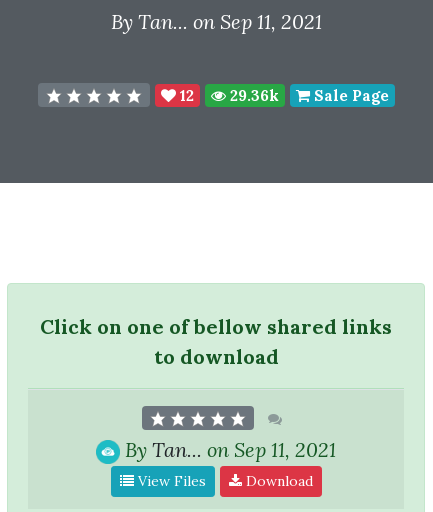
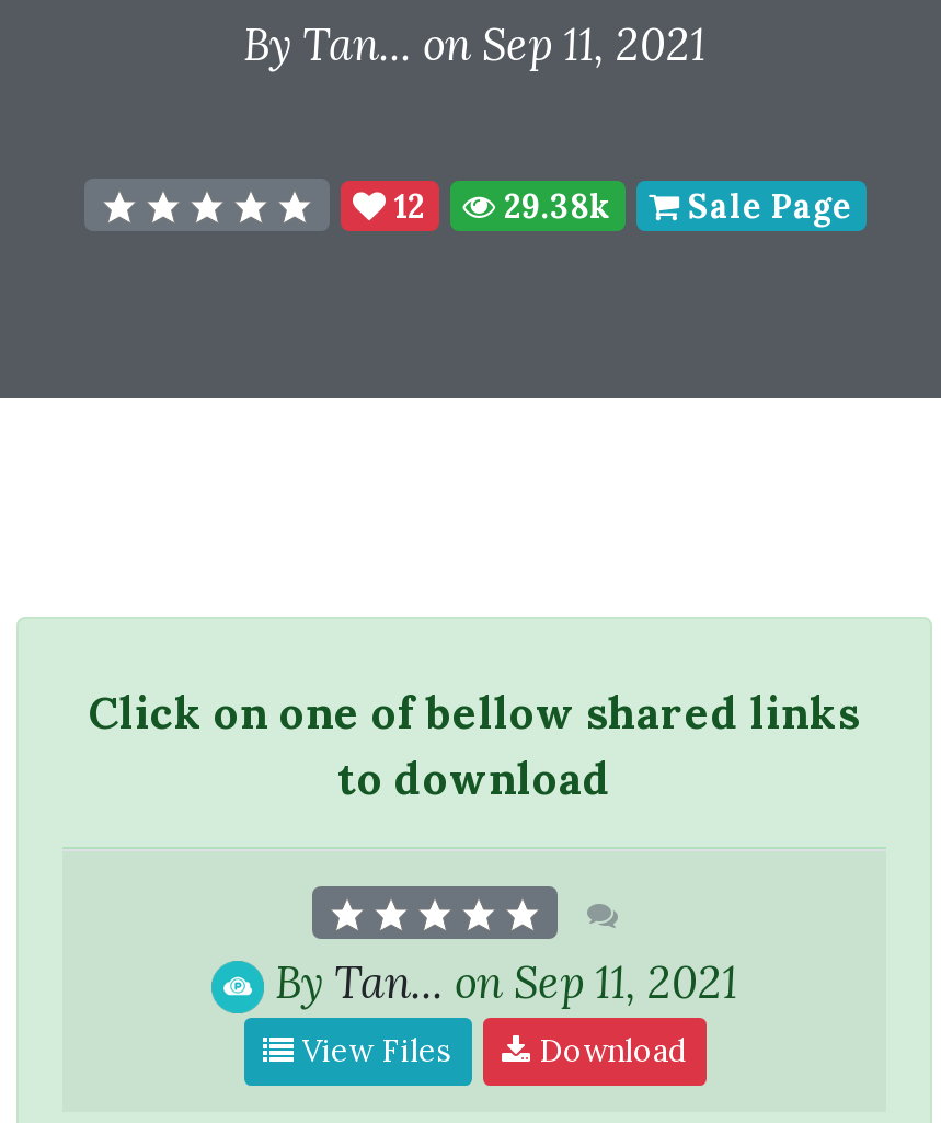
[179,86,388,105] 12 29.36k Sale Page -> [394,185,852,227] 12 29.38k Sale Page

